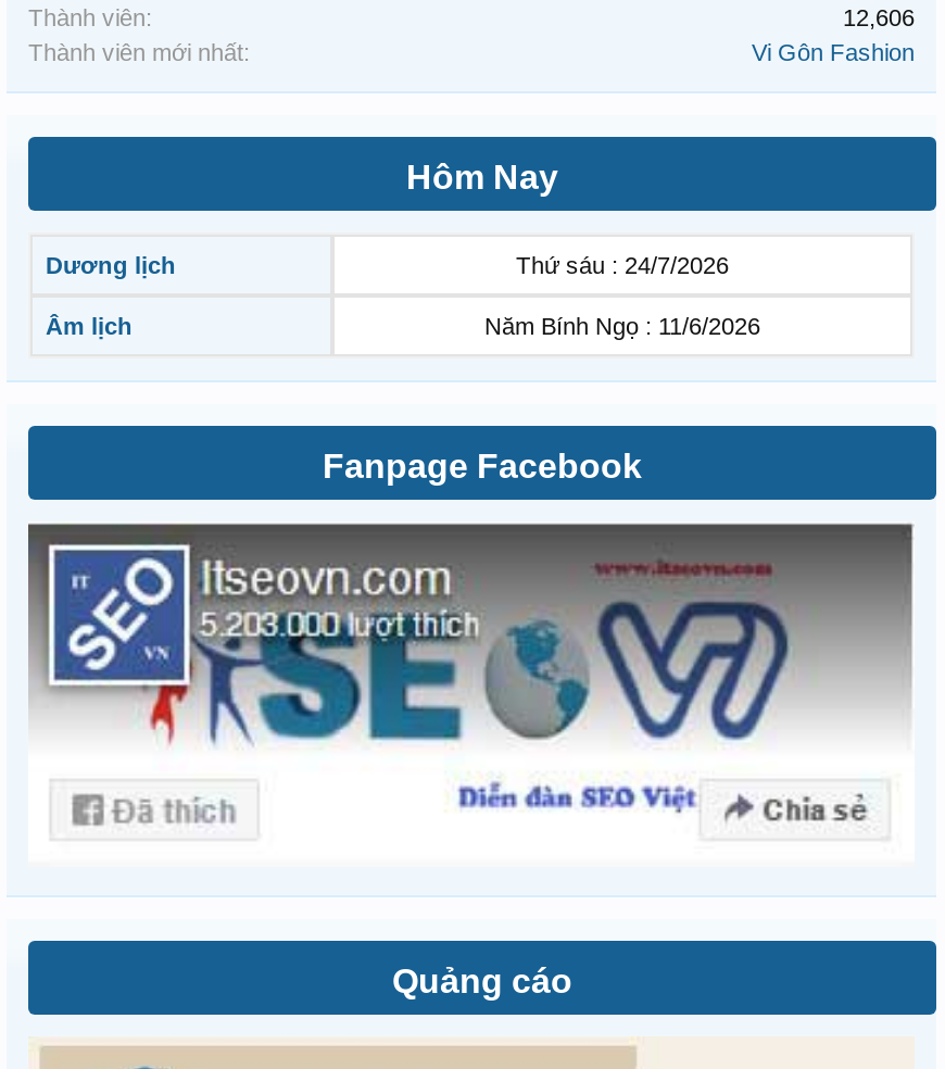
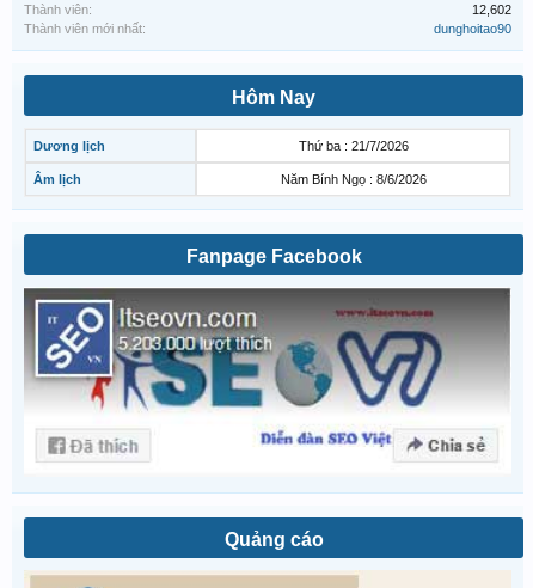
[843,5,915,31] 12,606 -> [472,3,511,17] 12,602
[752,39,915,65] Vi Gôn Fashion -> [434,22,511,36] dunghoitao90
[516,252,729,278] Thứ sáu : 24/7/2026 -> [298,139,408,153] Thứ ba : 21/7/2026
[484,313,760,339] Năm Bính Ngọ : 11/6/2026 -> [280,172,426,187] Năm Bính Ngọ : 8/6/2026

